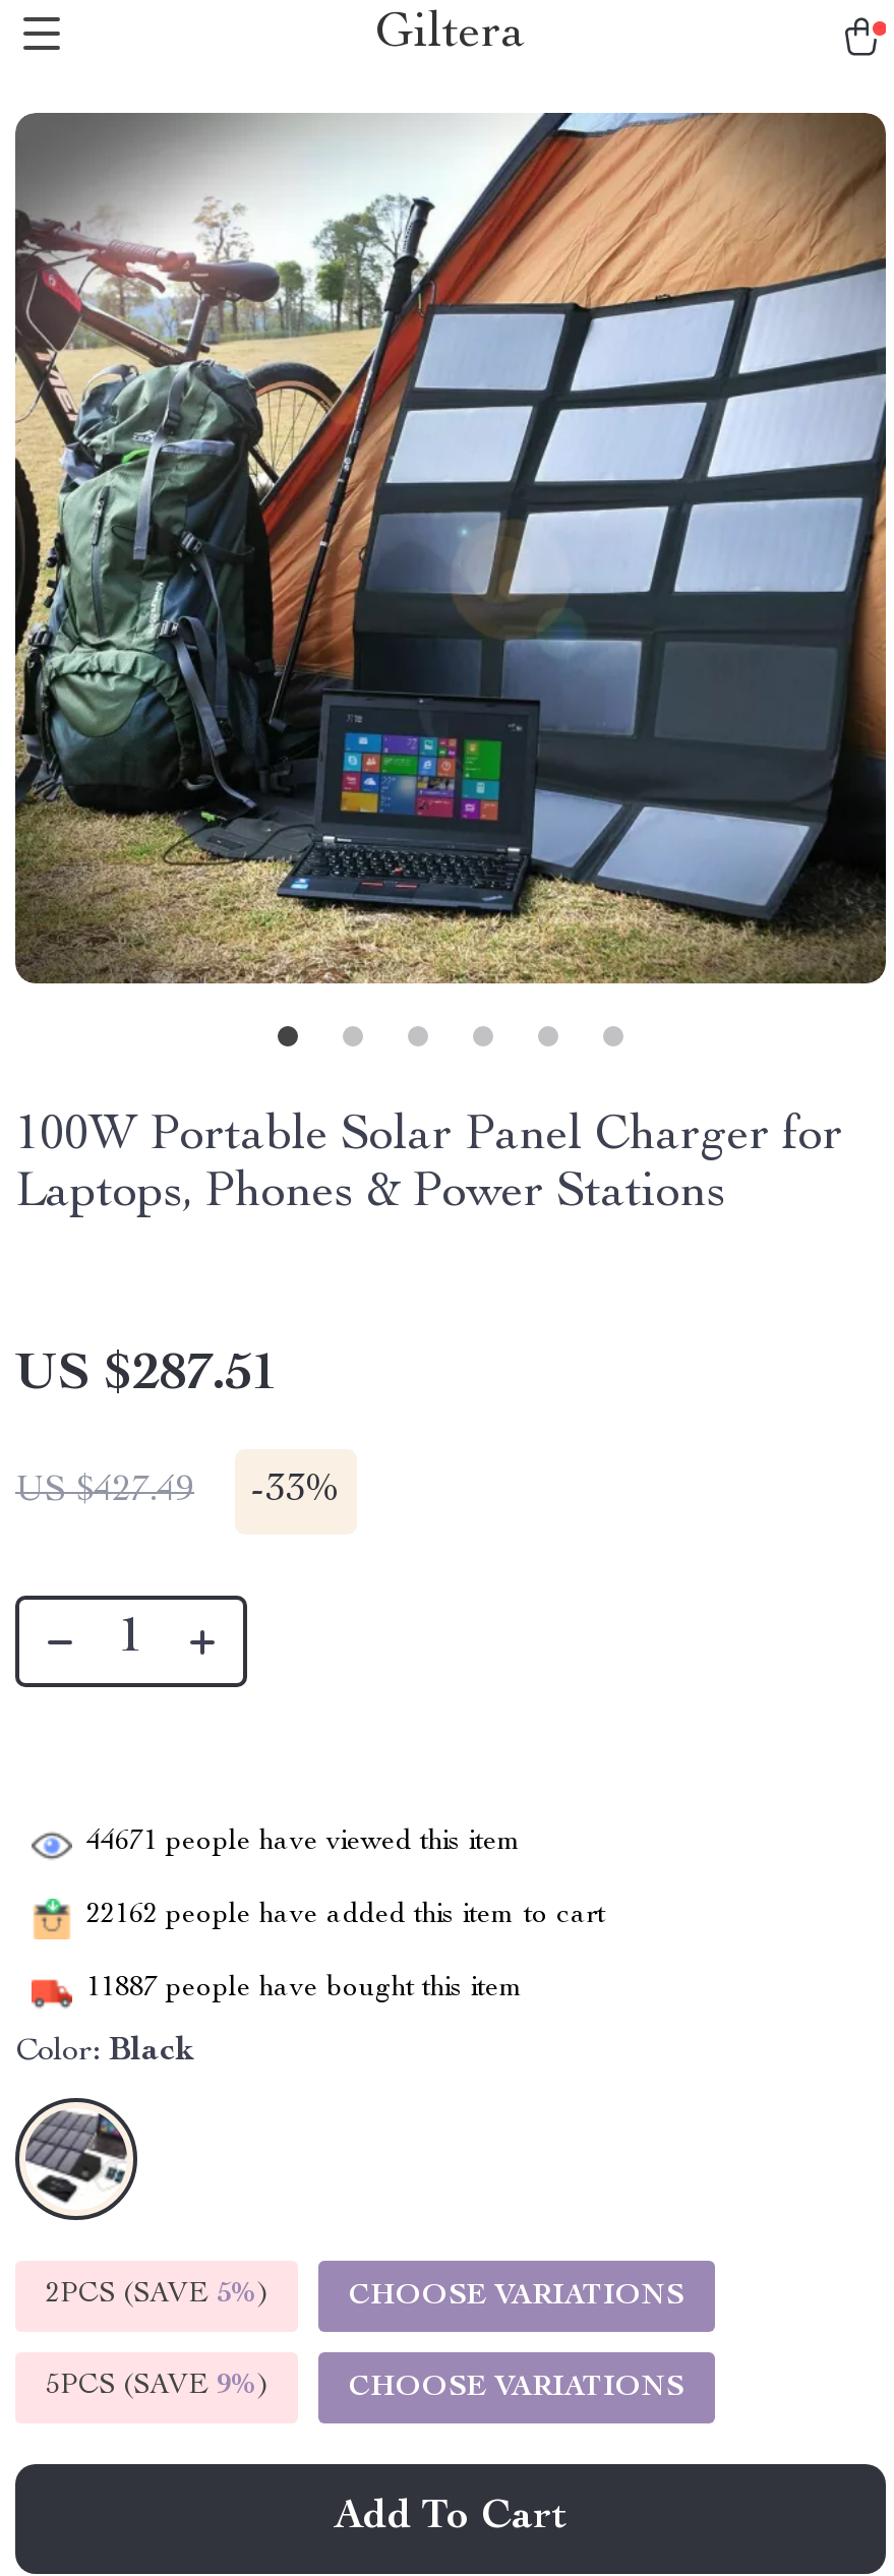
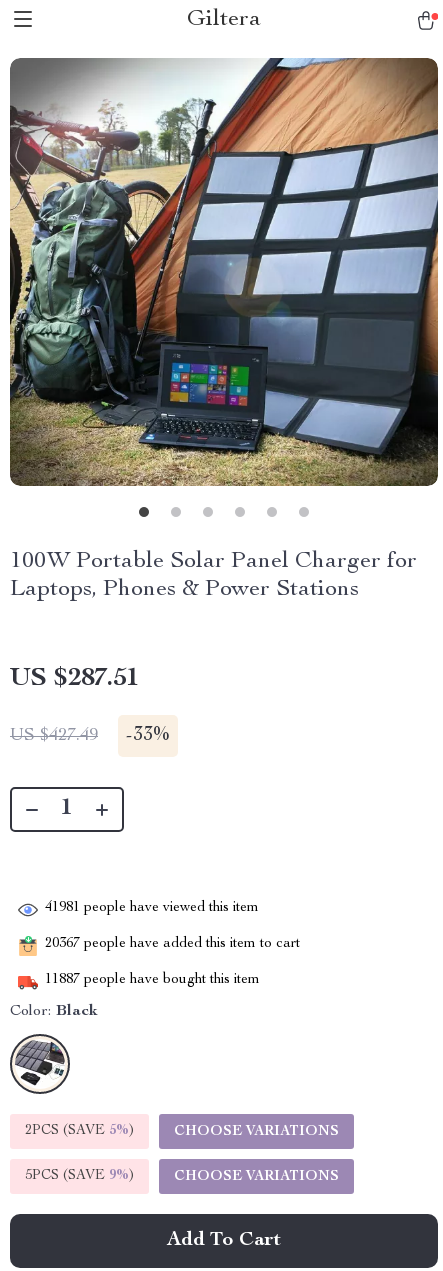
[86,1828,522,1857] 44671 people have viewed this item -> [45,901,259,915] 41981 people have viewed this item
[86,1901,605,1930] 22162 people have added this item to cart -> [45,937,300,951] 20367 people have added this item to cart

